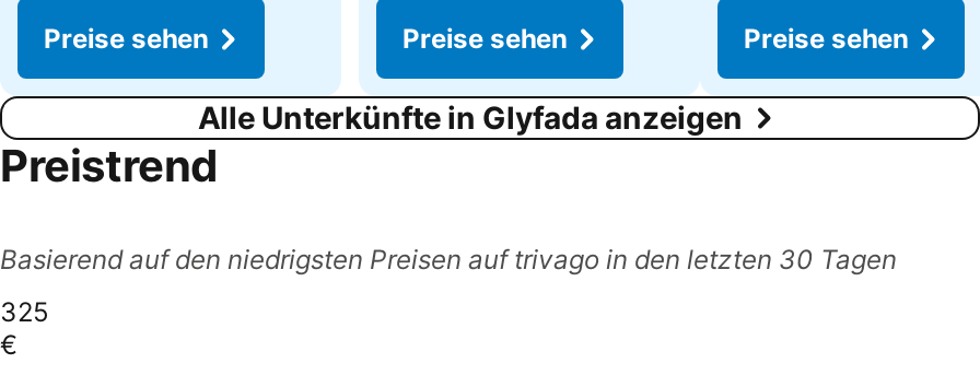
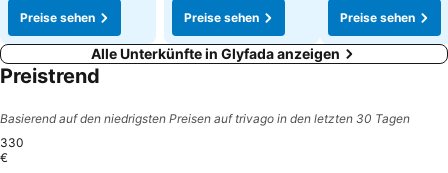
[0,295,55,328] 325 -> [0,135,27,150] 330

